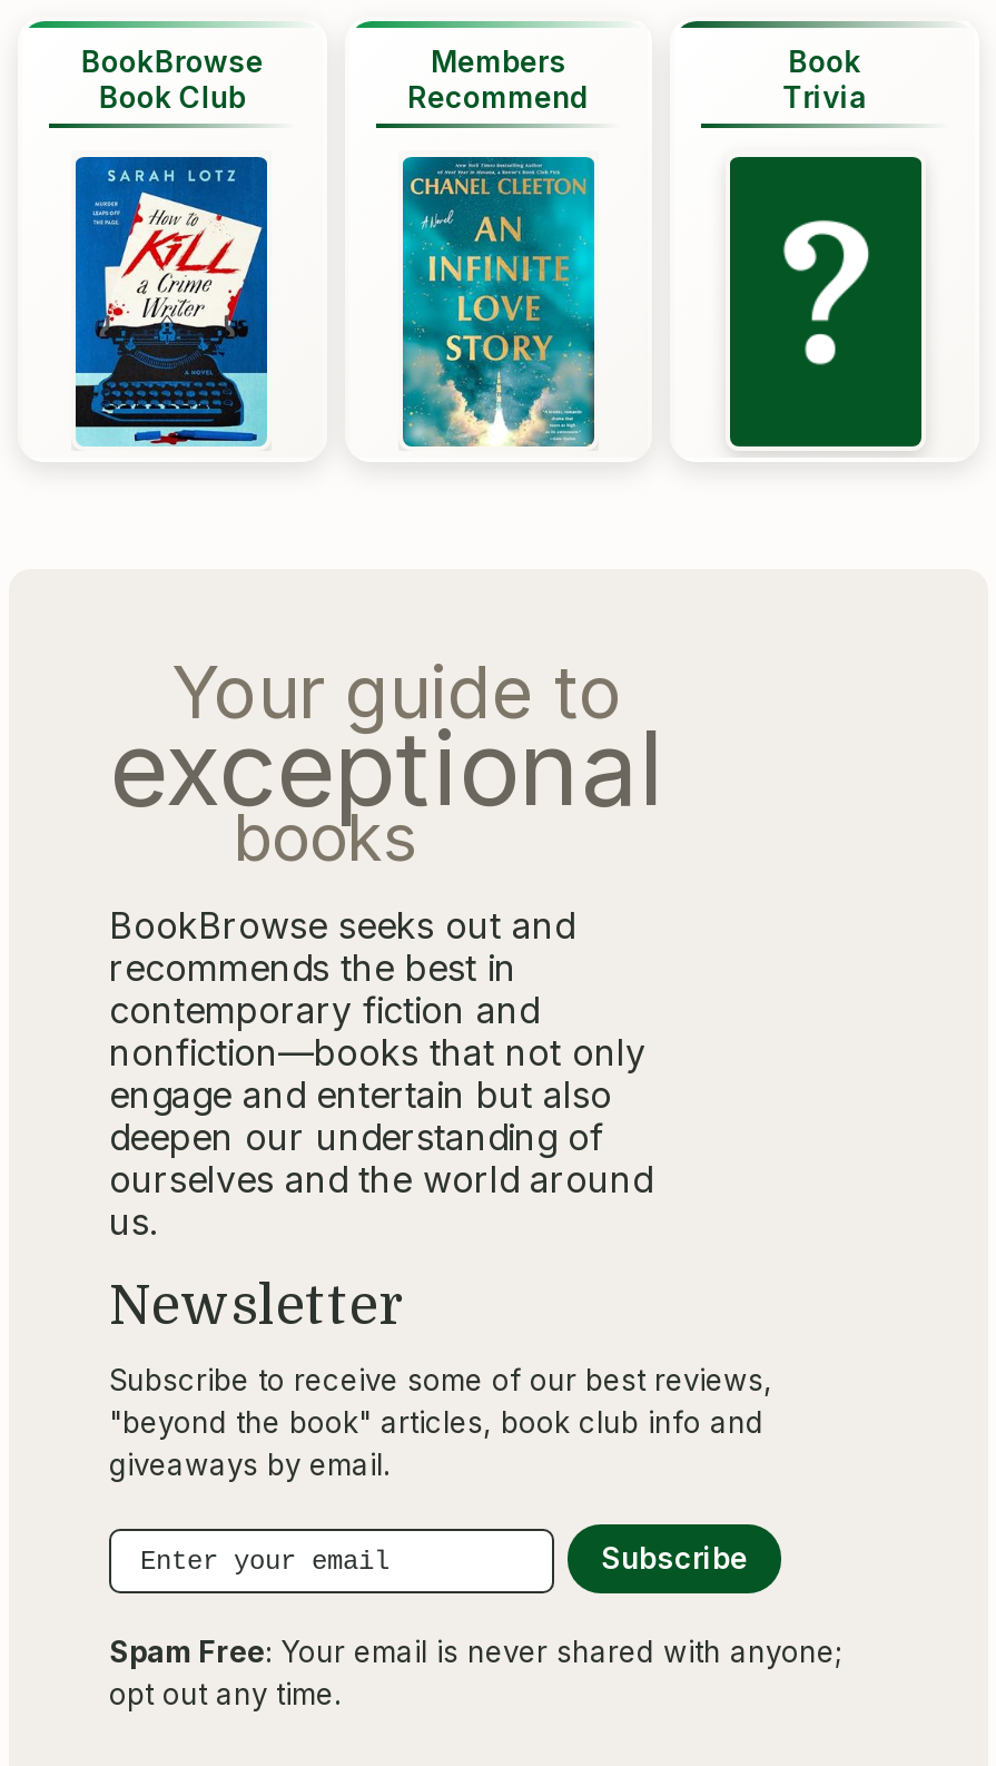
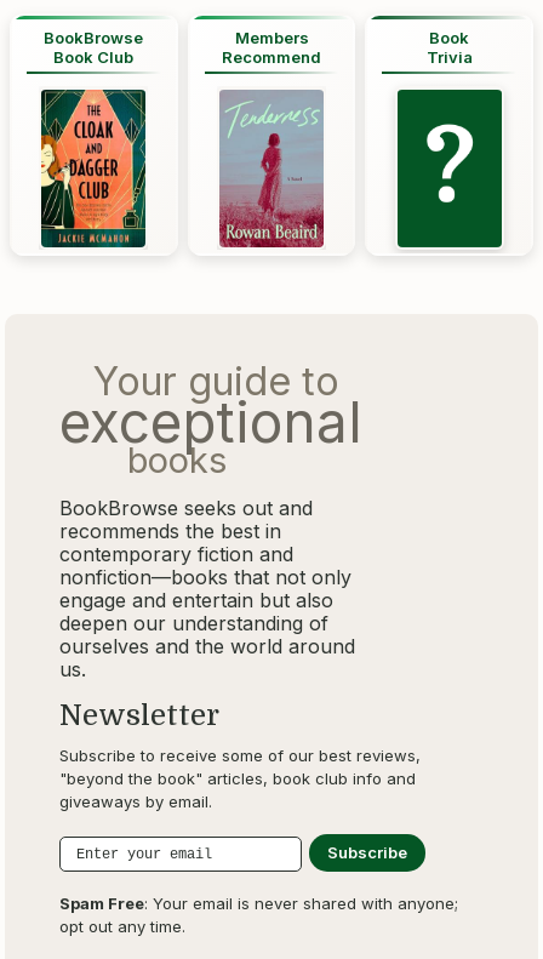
[73,155,269,447] [image] -> [40,89,147,249] [image]
[401,155,596,449] [image] -> [218,90,325,249] [image]

